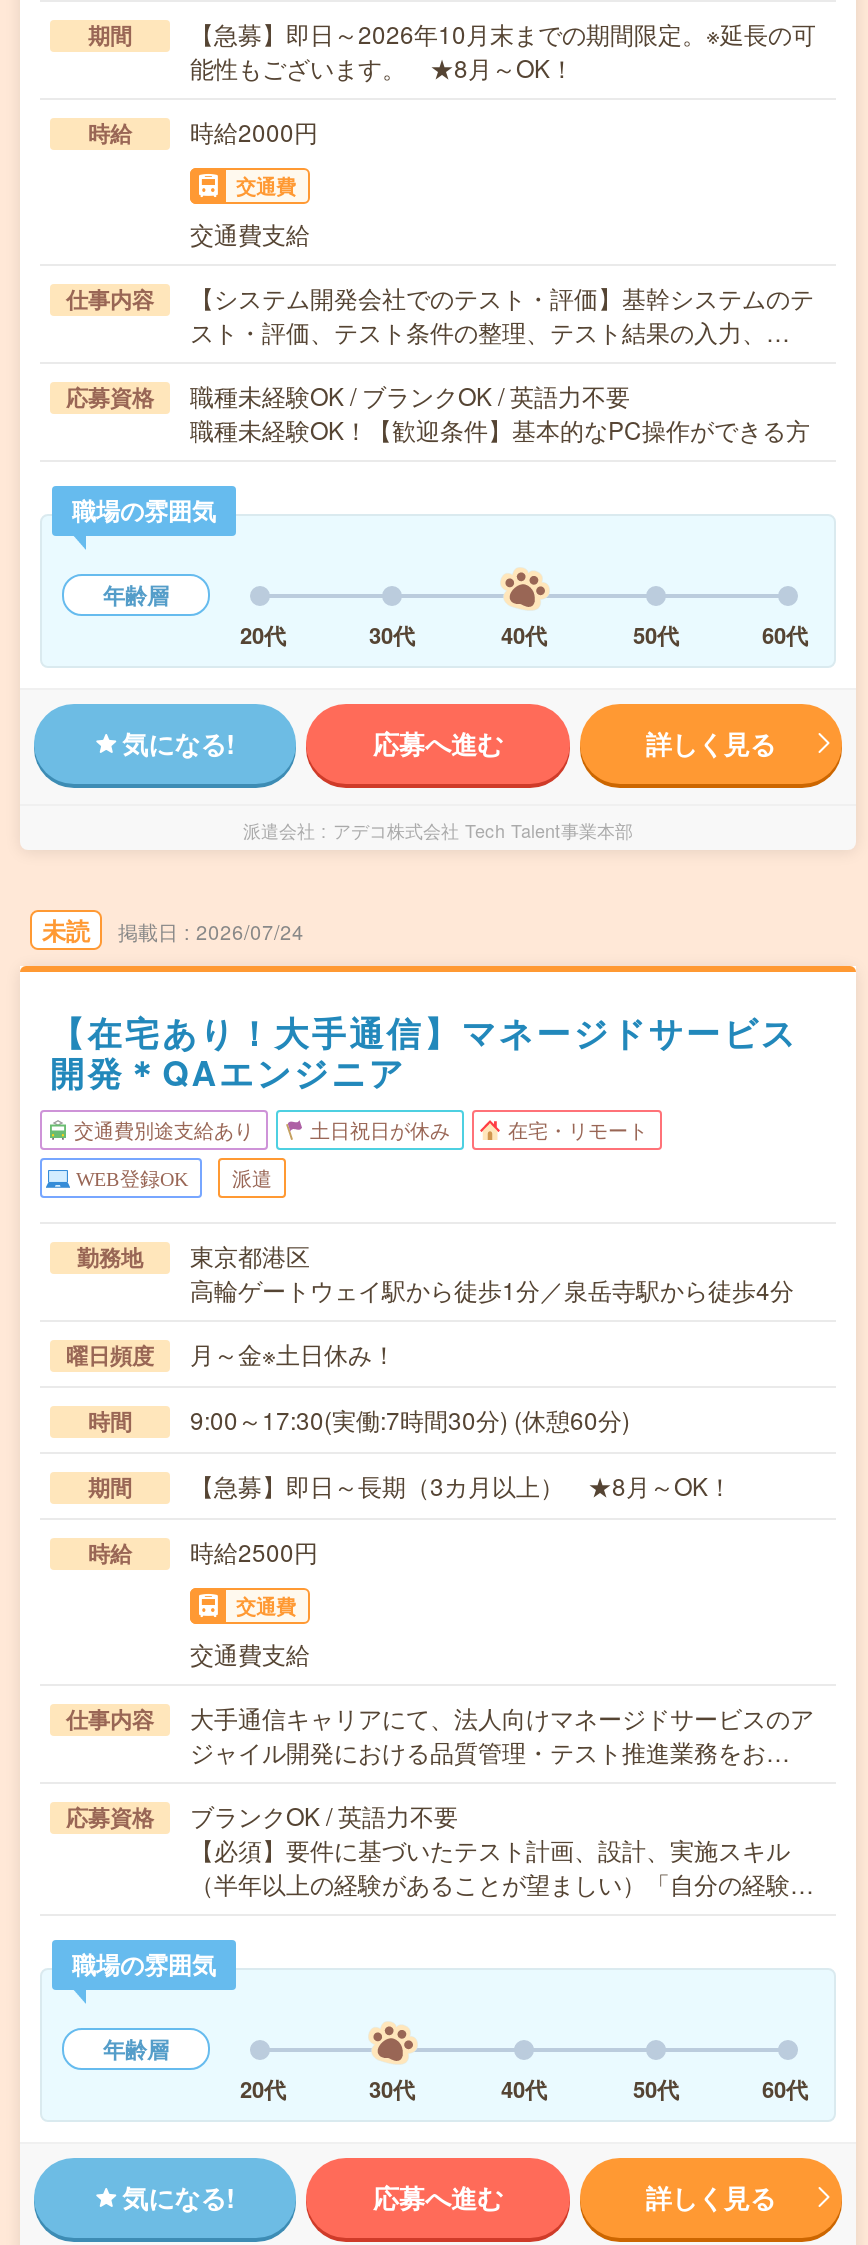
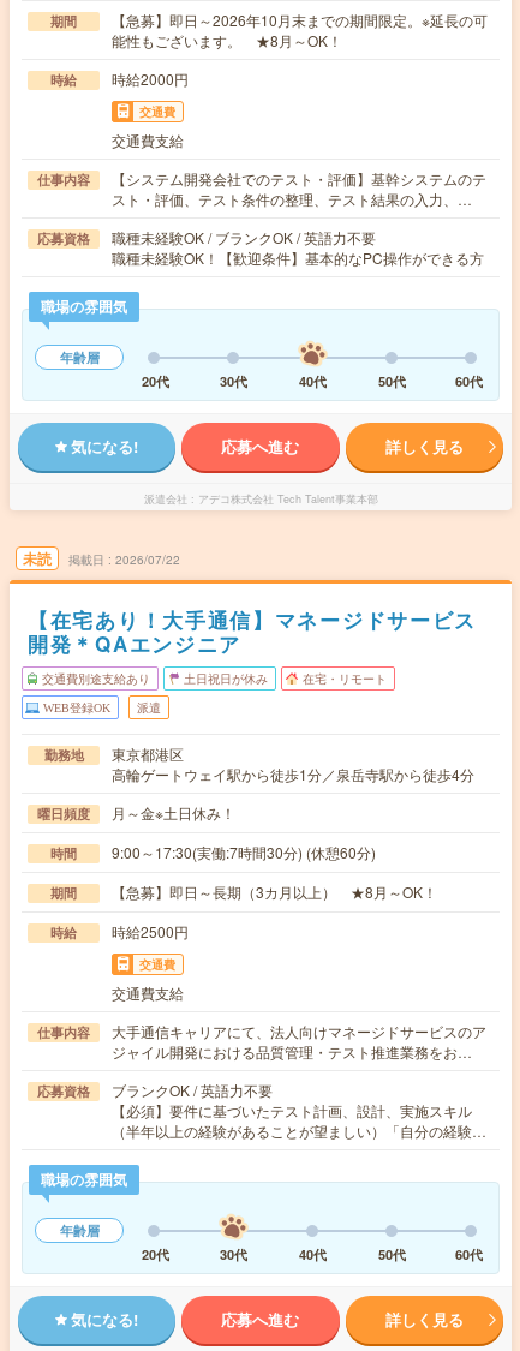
[196,918,304,946] 2026/07/24 -> [115,551,180,568] 2026/07/22

